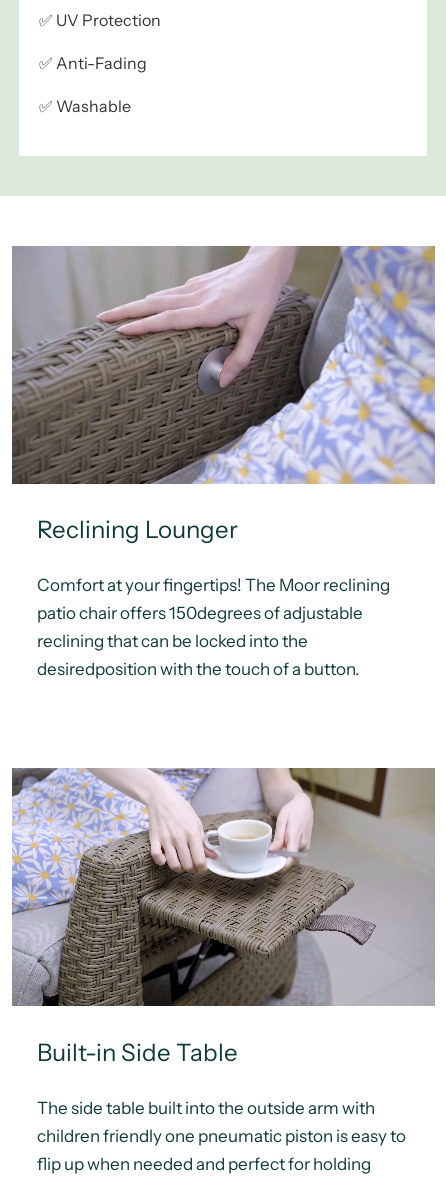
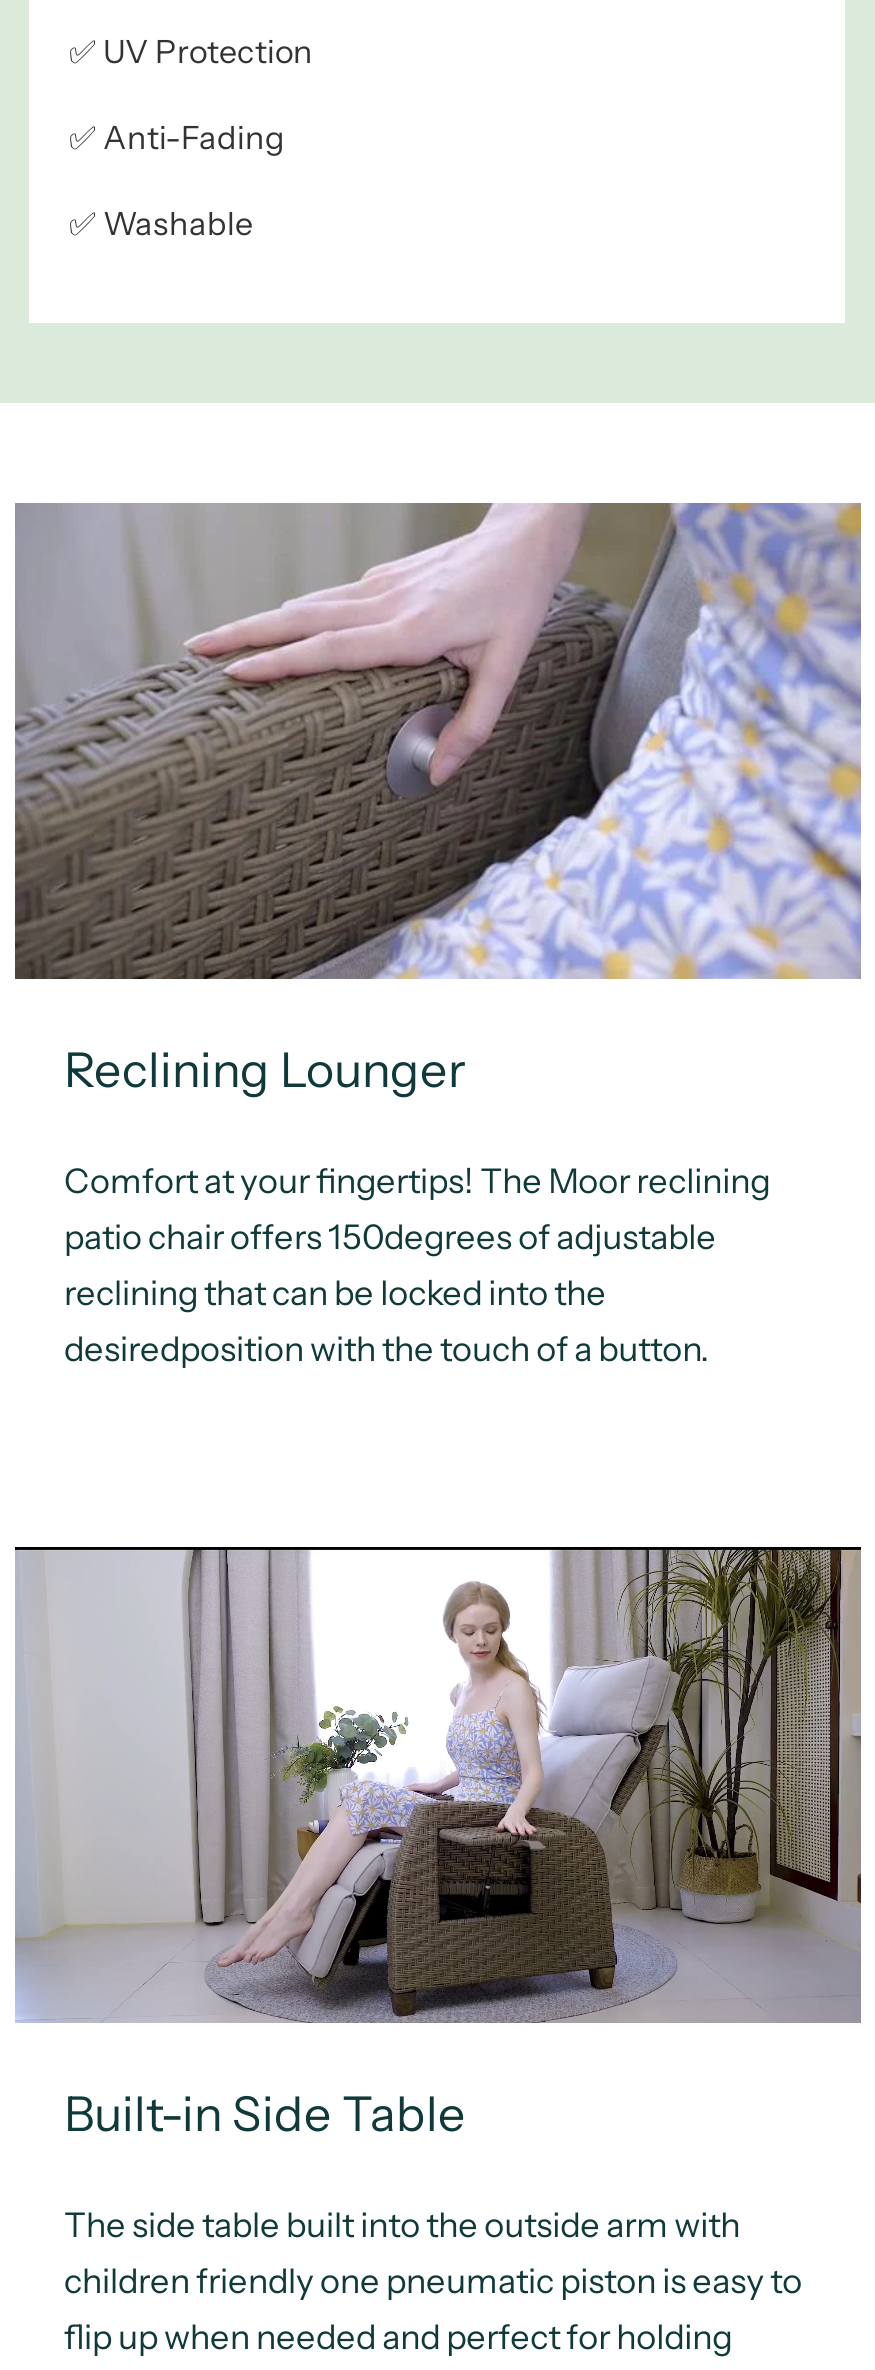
[12,767,434,1007] [image] -> [15,1545,861,2023] [image]

